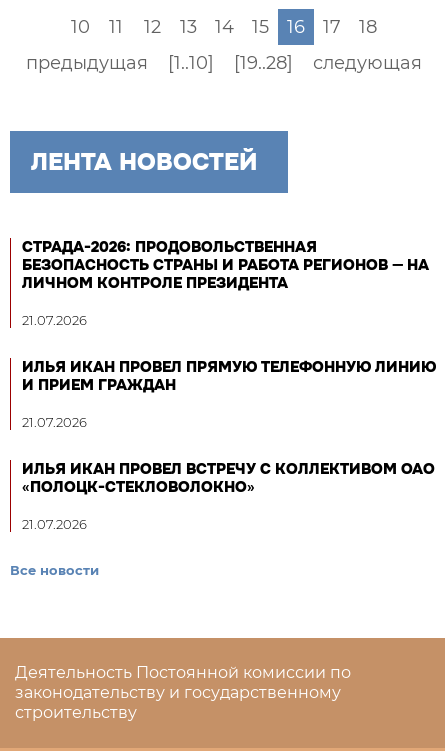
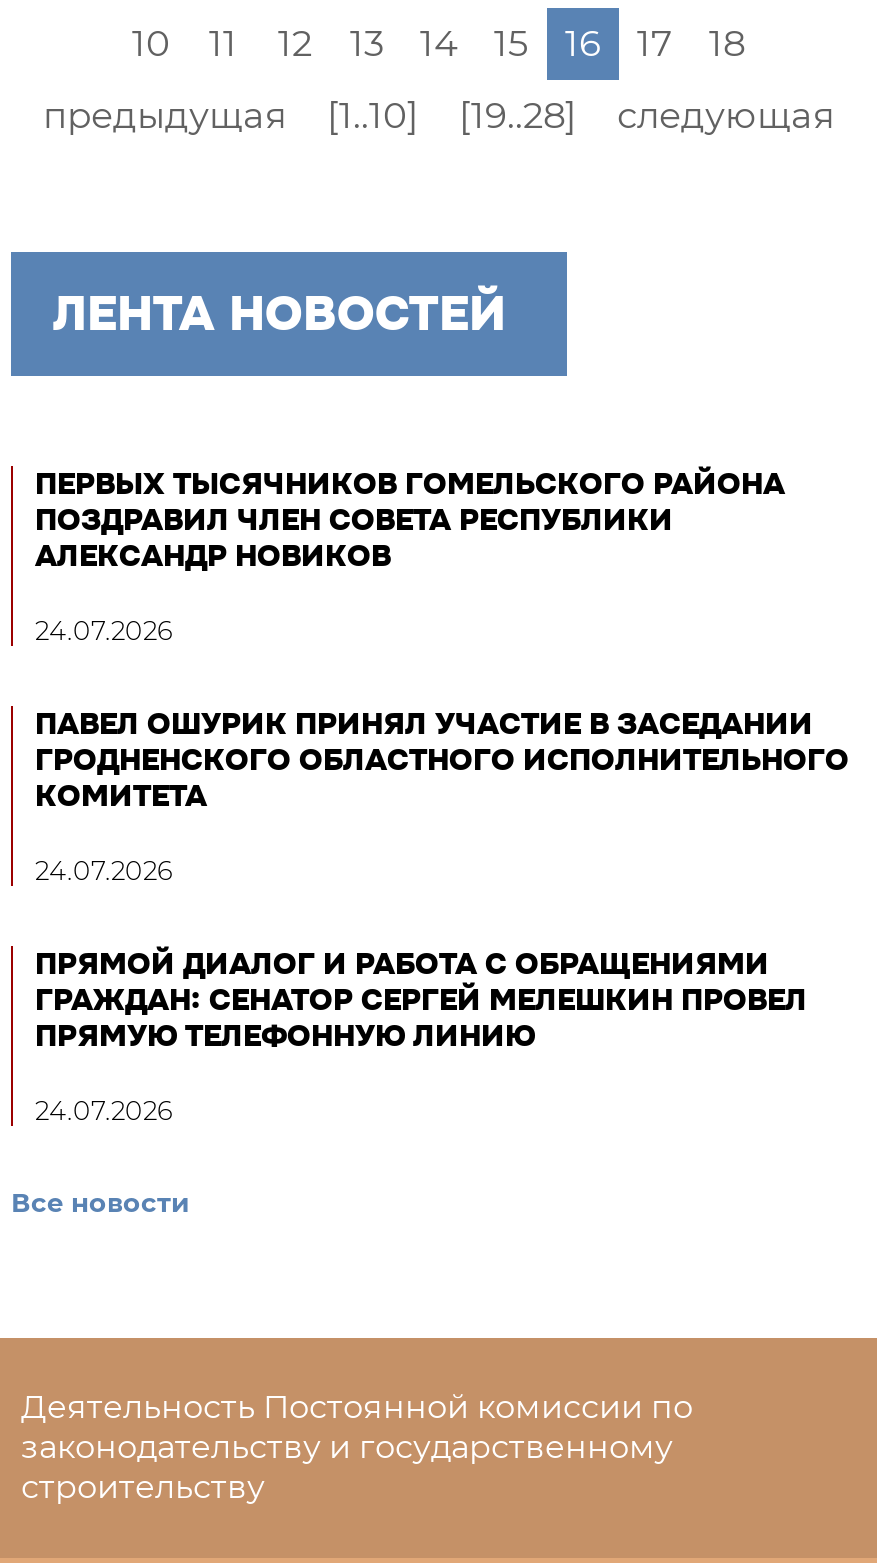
[22,237,429,293] СТРАДА-2026: ПРОДОВОЛЬСТВЕННАЯ | БЕЗОПАСНОСТЬ СТРАНЫ И РАБОТА РЕГИОНОВ — НА | ЛИЧНОМ КОНТРОЛЕ ПРЕЗИДЕНТА -> [35,464,785,576] ПЕРВЫХ ТЫСЯЧНИКОВ ГОМЕЛЬСКОГО РАЙОНА | ПОЗДРАВИЛ ЧЛЕН СОВЕТА РЕСПУБЛИКИ | АЛЕКСАНДР НОВИКОВ
[22,312,87,328] 21.07.2026 -> [35,614,173,646] 24.07.2026
[22,357,436,395] ИЛЬЯ ИКАН ПРОВЕЛ ПРЯМУЮ ТЕЛЕФОННУЮ ЛИНИЮ | И ПРИЕМ ГРАЖДАН -> [35,704,849,816] ПАВЕЛ ОШУРИК ПРИНЯЛ УЧАСТИЕ В ЗАСЕДАНИИ | ГРОДНЕНСКОГО ОБЛАСТНОГО ИСПОЛНИТЕЛЬНОГО | КОМИТЕТА
[22,414,87,430] 21.07.2026 -> [35,854,173,886] 24.07.2026
[22,459,435,497] ИЛЬЯ ИКАН ПРОВЕЛ ВСТРЕЧУ С КОЛЛЕКТИВОМ ОАО | «ПОЛОЦК-СТЕКЛОВОЛОКНО» -> [35,944,807,1056] ПРЯМОЙ ДИАЛОГ И РАБОТА С ОБРАЩЕНИЯМИ | ГРАЖДАН: СЕНАТОР СЕРГЕЙ МЕЛЕШКИН ПРОВЕЛ | ПРЯМУЮ ТЕЛЕФОННУЮ ЛИНИЮ
[22,516,87,532] 21.07.2026 -> [35,1094,173,1126] 24.07.2026

